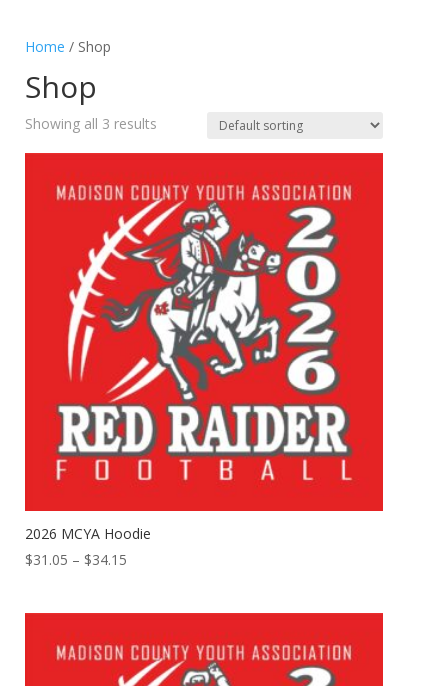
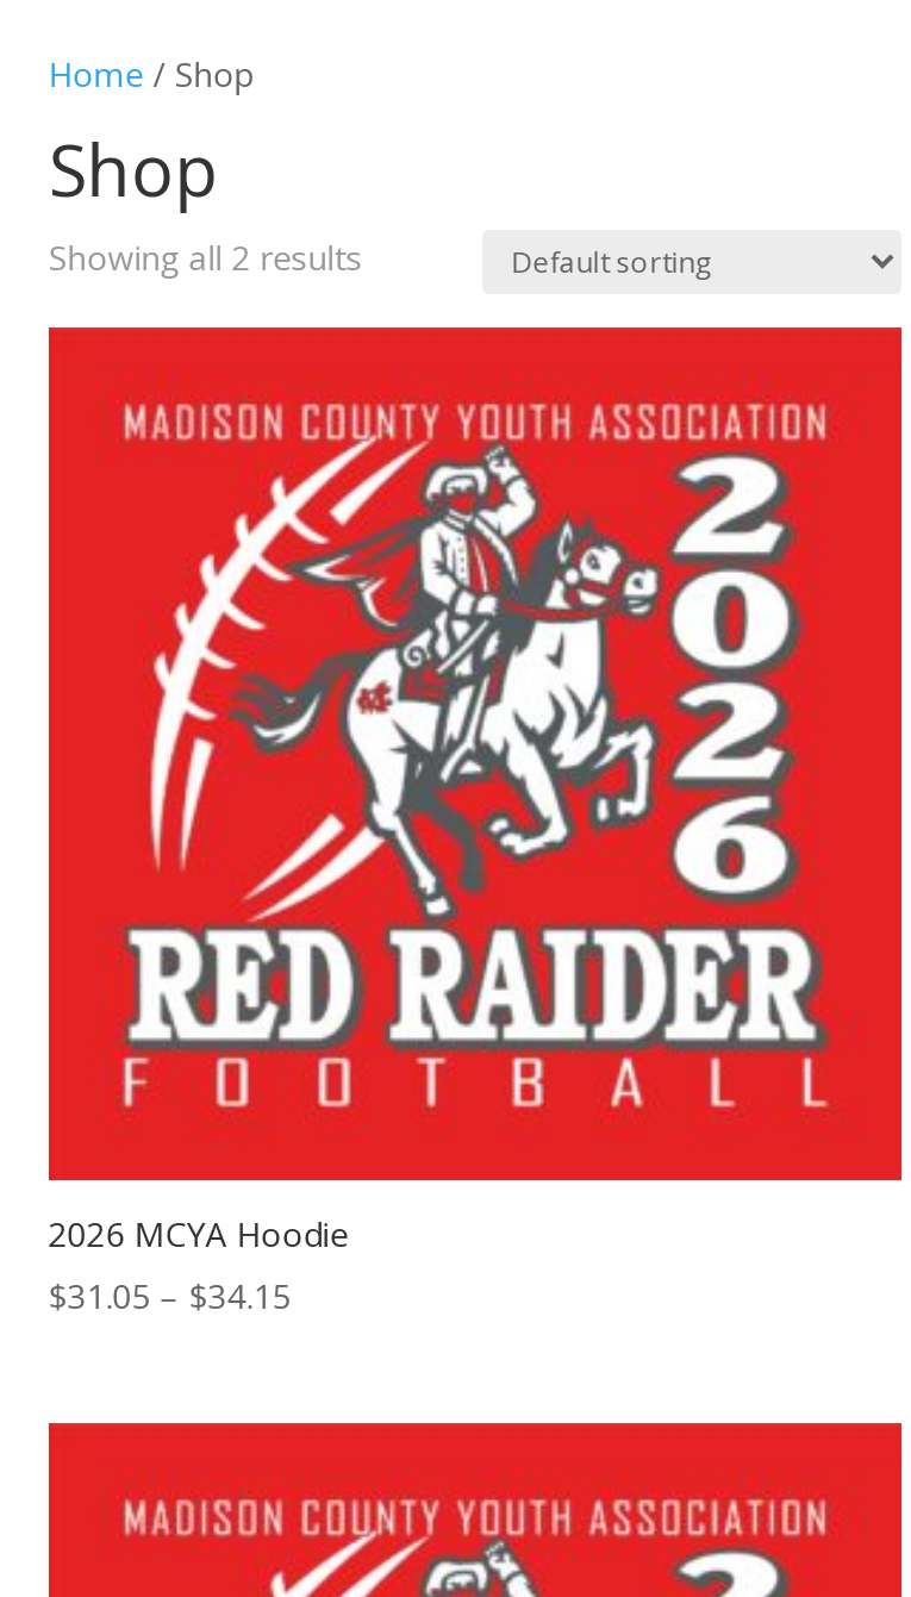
[25,114,157,133] Showing all 3 results -> [48,235,363,280] Showing all 2 results

